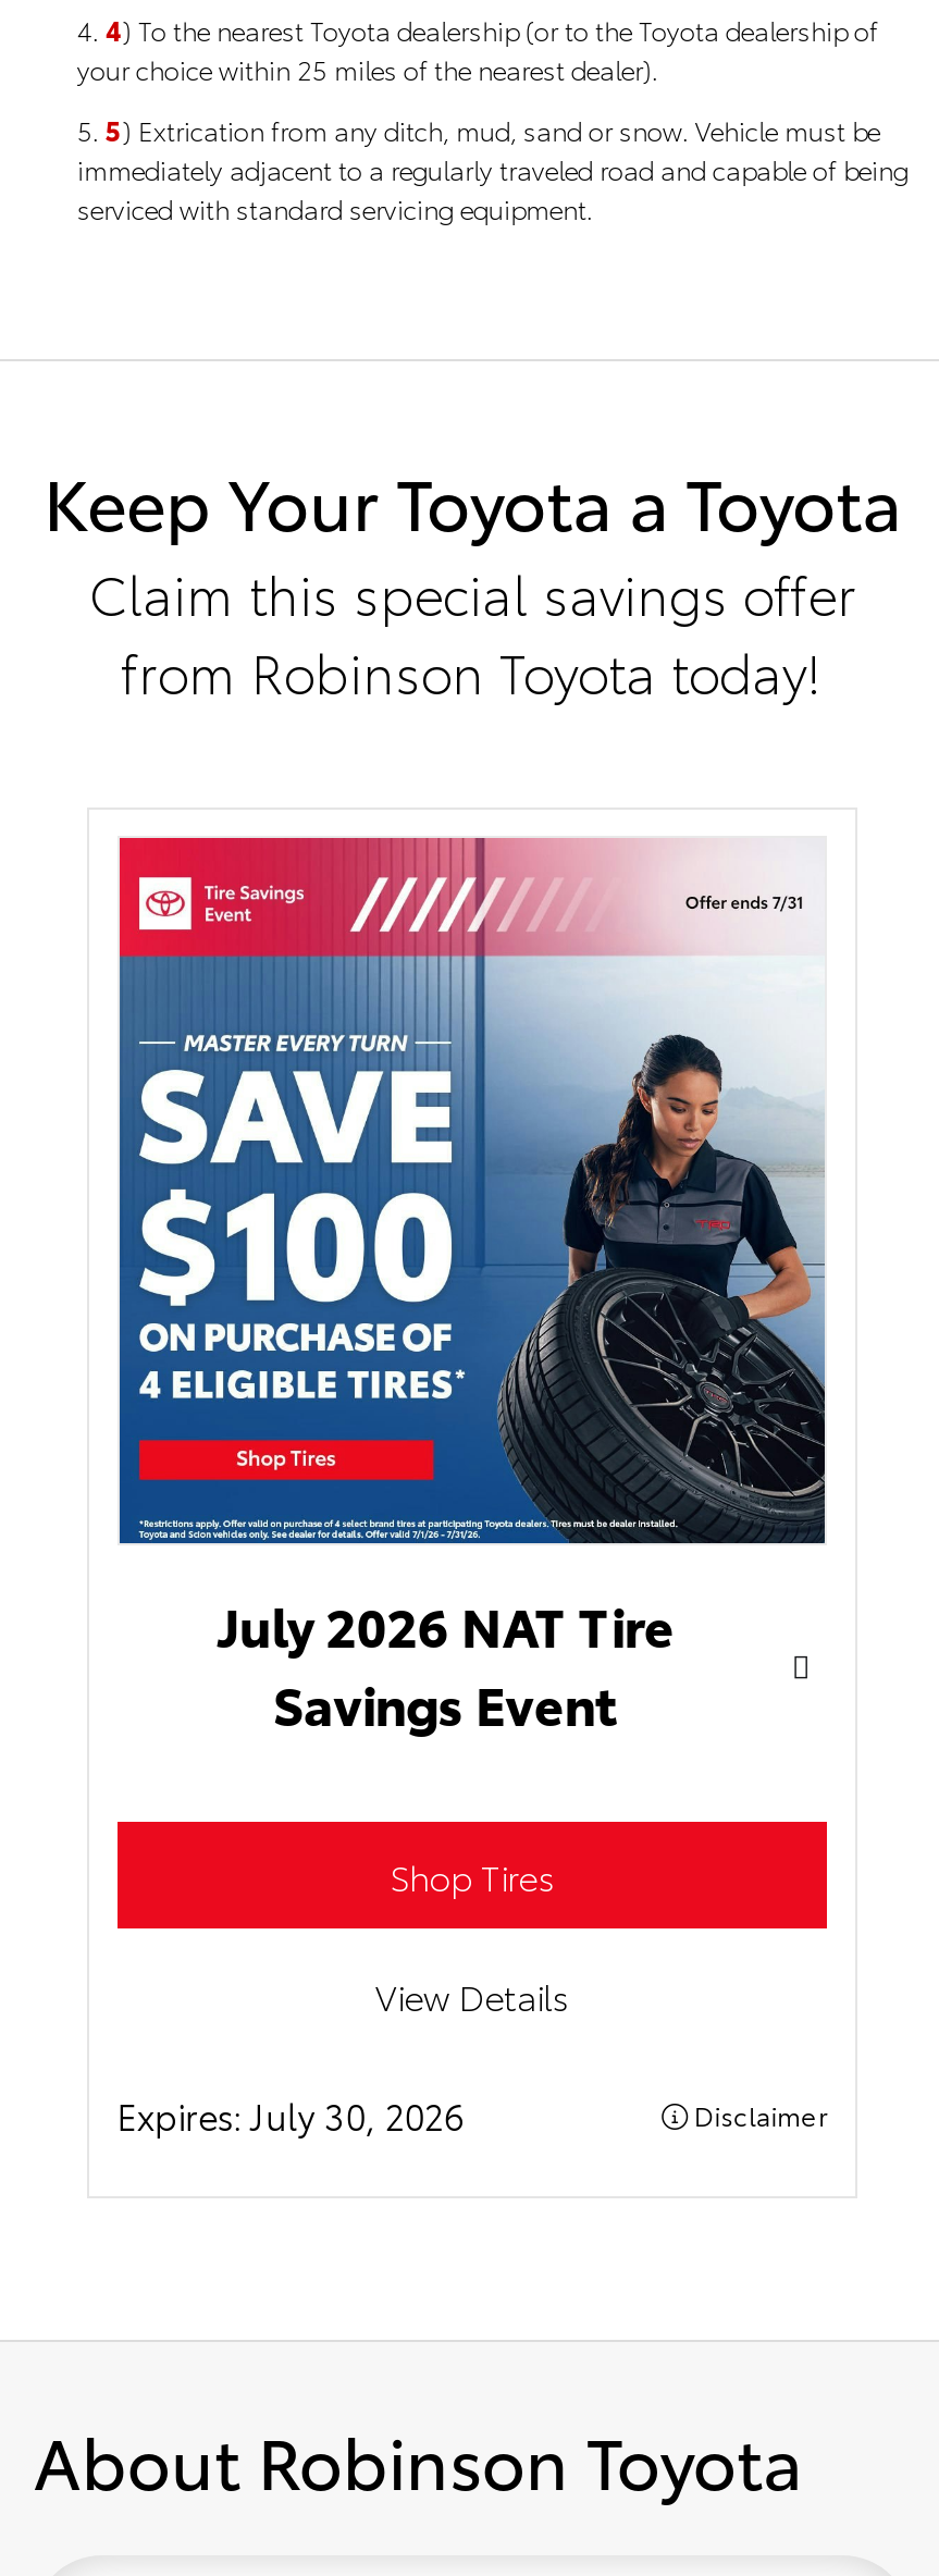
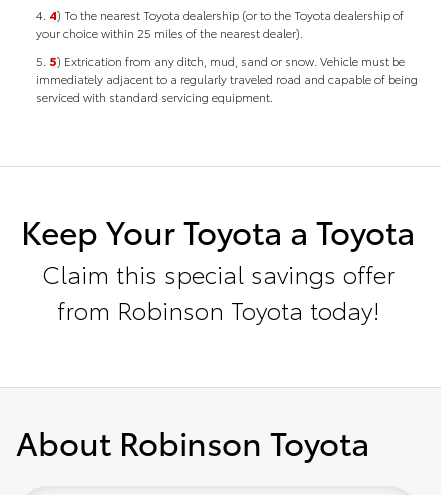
[117,835,827,2140] [image] | July 2026 NAT Tire | Savings Event | Shop Tires | View Details | Expires: July 30, 2026 | Disclaimer -> none

